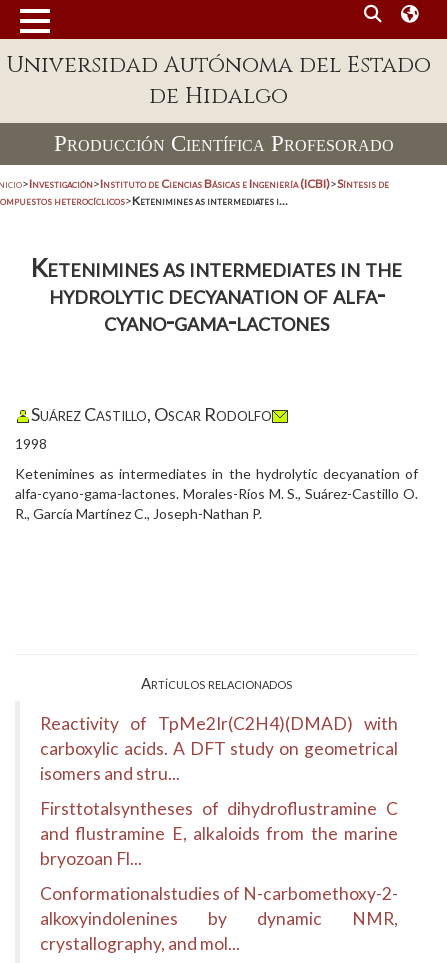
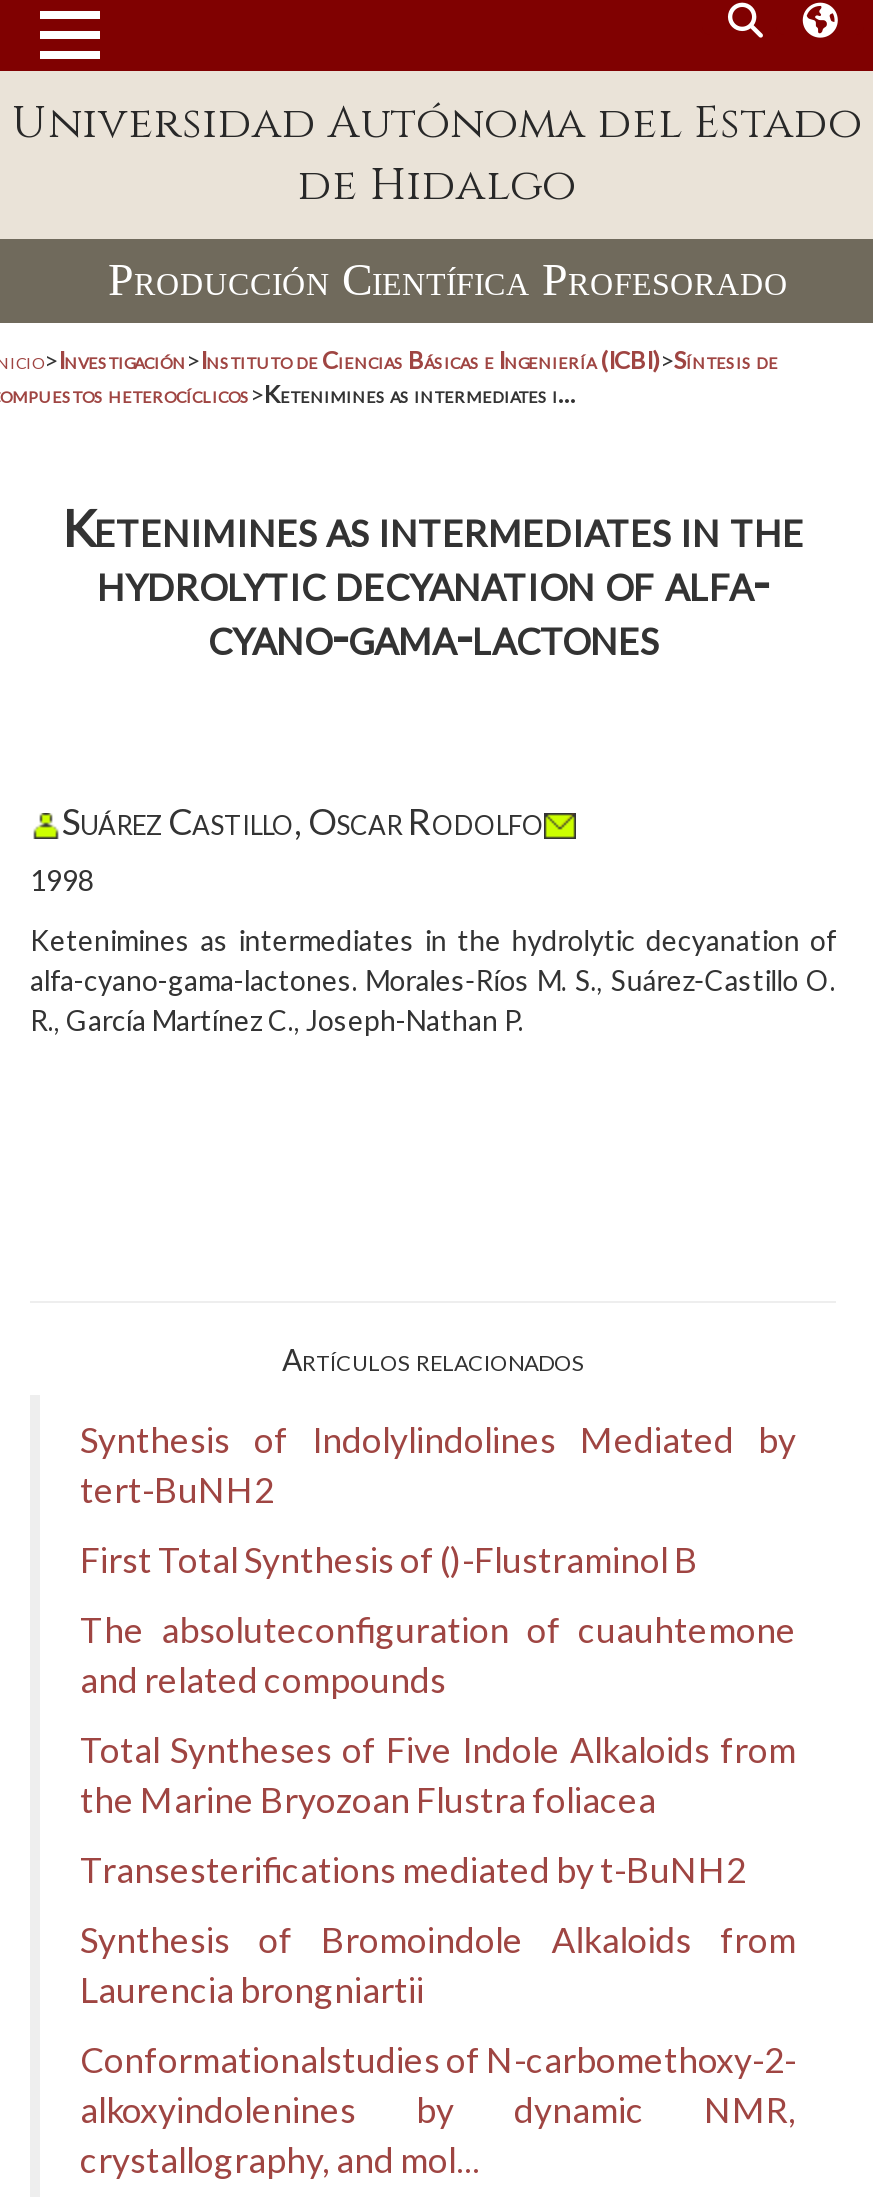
[40,713,398,869] Reactivity of TpMe2Ir(C2H4)(DMAD) with | carboxylic acids. A DFT study on geometrical | isomers and stru... | Firsttotalsyntheses of dihydroflustramine C | and flustramine E, alkaloids from the marine | bryozoan Fl... -> [80,1419,796,2011] Synthesis of Indolylindolines Mediated by | tert-BuNH2 | First Total Synthesis of ()-Flustraminol B | The absoluteconfiguration of cuauhtemone | and related compounds | Total Syntheses of Five Indole Alkaloids from | the Marine Bryozoan Flustra foliacea | Transesterifications mediated by t-BuNH2 | Synthesis of Bromoindole Alkaloids from | Laurencia brongniartii

